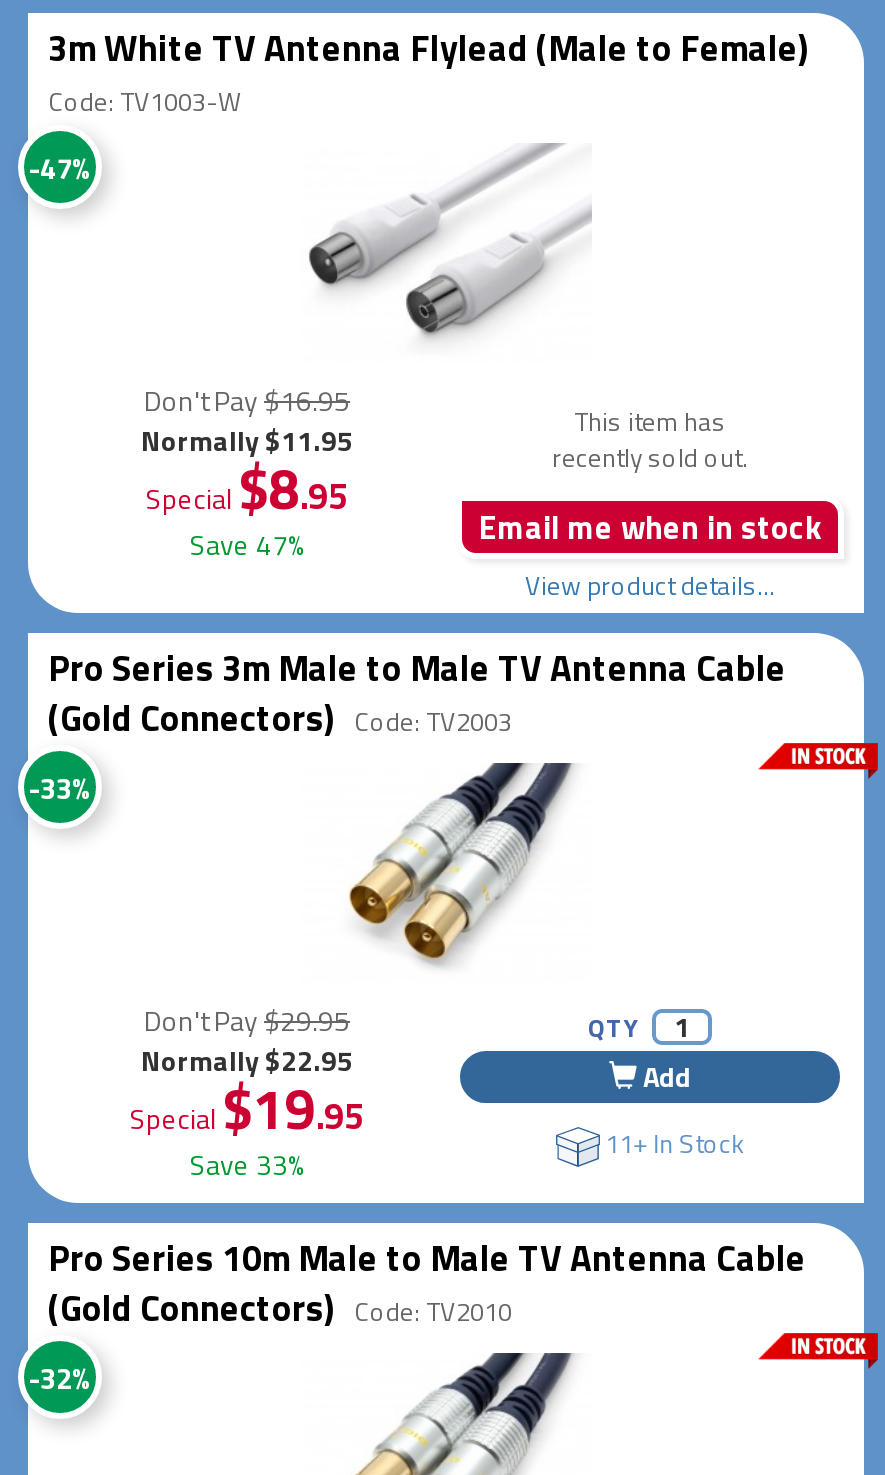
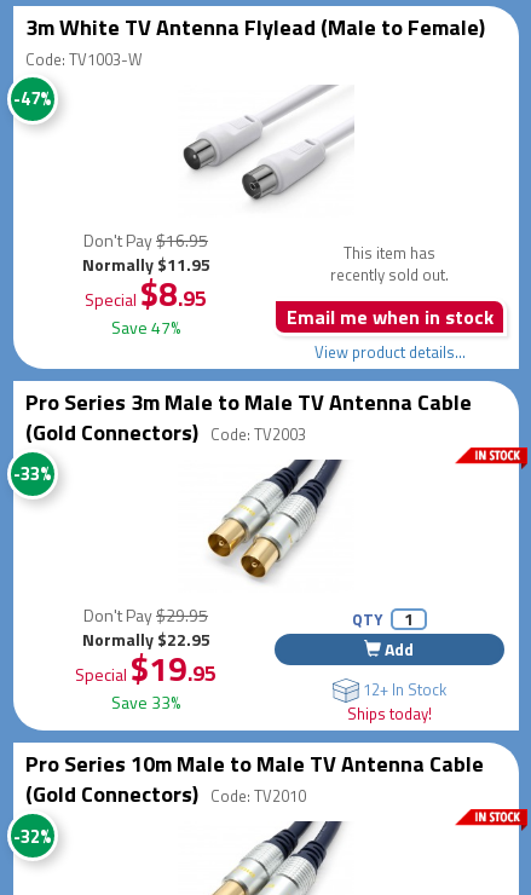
[605,1124,743,1164] 11+ In Stock -> [347,677,446,726] 12+ In Stock | Ships today!

